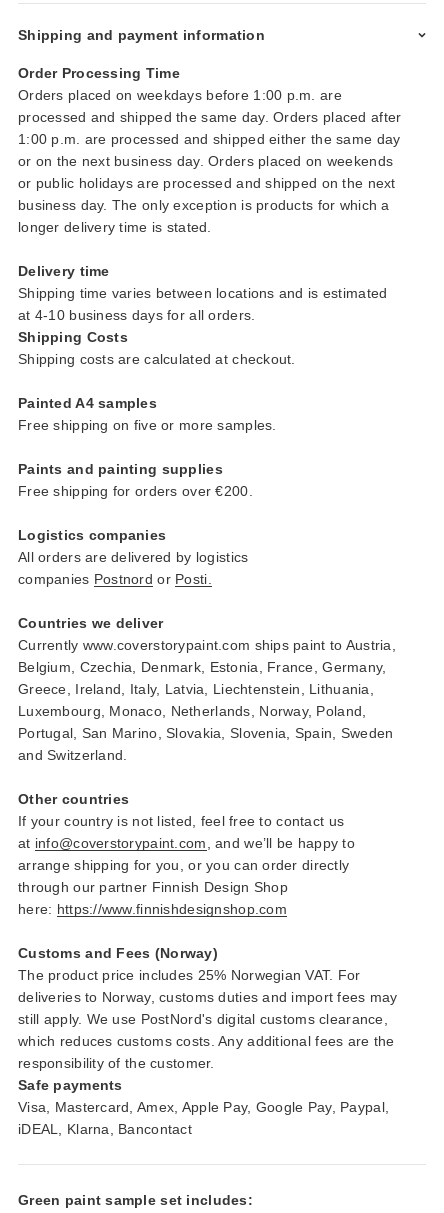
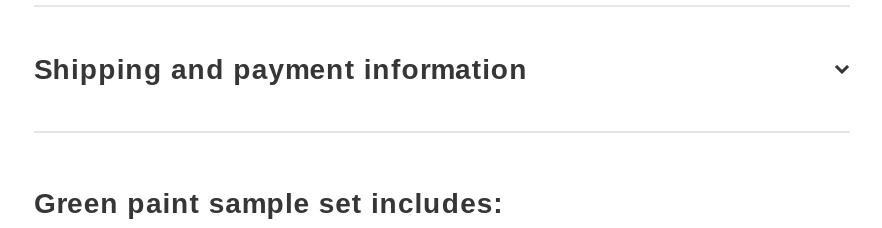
[18,65,401,1137] Order Processing Time | Orders placed on weekdays before 1:00 p.m. are | processed and shipped the same day. Orders placed after | 1:00 p.m. are processed and shipped either the same day | or on the next business day. Orders placed on weekends | or public holidays are processed and shipped on the next | business day. The only exception is products for which a | longer delivery time is stated. | Delivery time | Shipping time varies between locations and is estimated | at 4-10 business days for all orders. | Shipping Costs | Shipping costs are calculated at checkout. | Painted A4 samples | Free shipping on five or more samples. | Paints and painting supplies | Free shipping for orders over €200. | Logistics companies | All orders are delivered by logistics | companies Postnord or Posti. | Countries we deliver | Currently www.coverstorypaint.com ships paint to Austria, | Belgium, Czechia, Denmark, Estonia, France, Germany, | Greece, Ireland, Italy, Latvia, Liechtenstein, Lithuania, | Luxembourg, Monaco, Netherlands, Norway, Poland, | Portugal, San Marino, Slovakia, Slovenia, Spain, Sweden | and Switzerland. | Other countries | If your country is not listed, feel free to contact us | at info@coverstorypaint.com, and we’ll be happy to | arrange shipping for you, or you can order directly | through our partner Finnish Design Shop | here: https://www.finnishdesignshop.com | Customs and Fees (Norway) | The product price includes 25% Norwegian VAT. For | deliveries to Norway, customs duties and import fees may | still apply. We use PostNord's digital customs clearance, | which reduces customs costs. Any additional fees are the | responsibility of the customer. | Safe payments | Visa, Mastercard, Amex, Apple Pay, Google Pay, Paypal, | iDEAL, Klarna, Bancontact -> none

